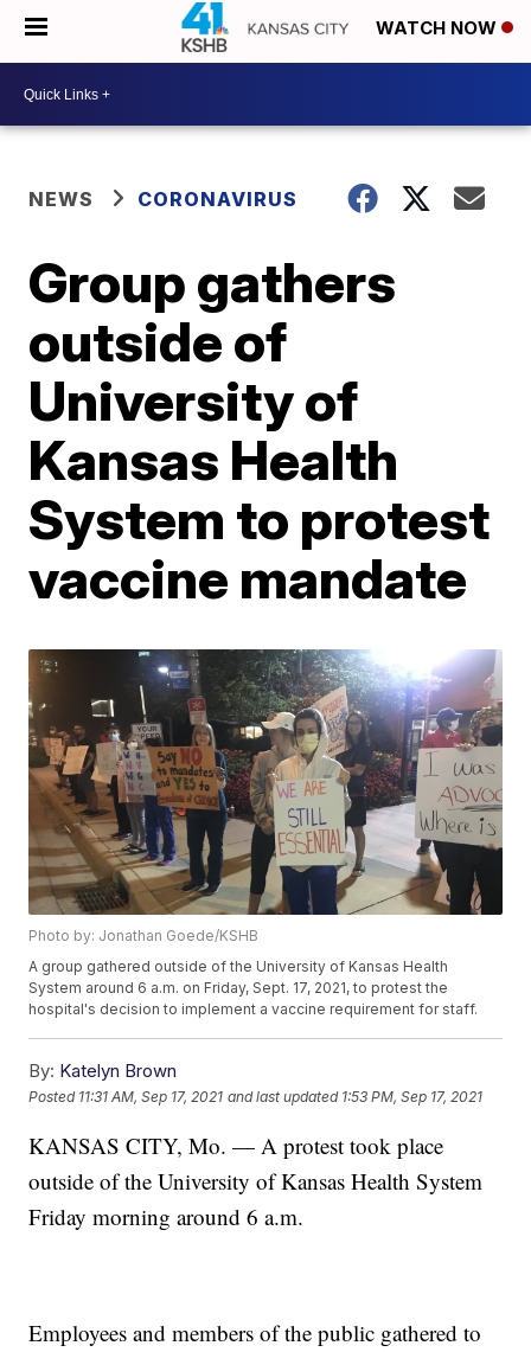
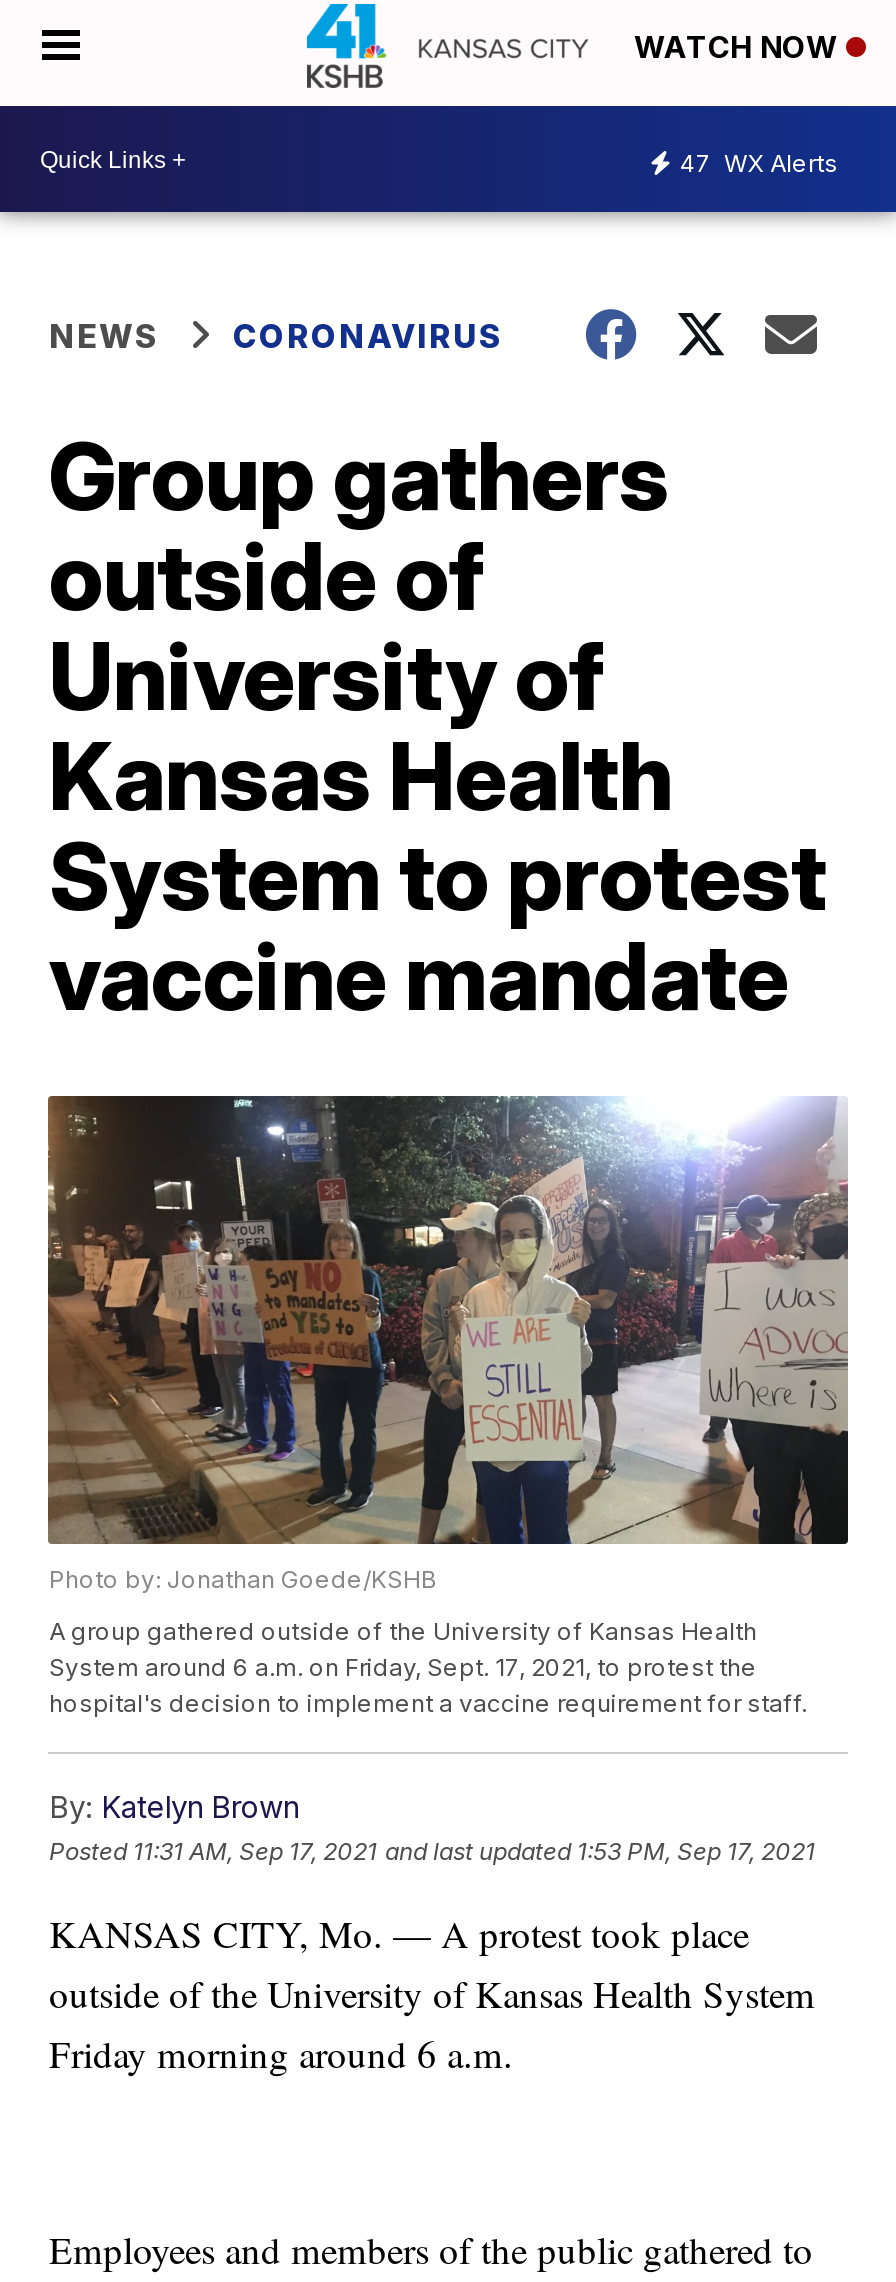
none -> [680,147,838,177] 47 WX Alerts

